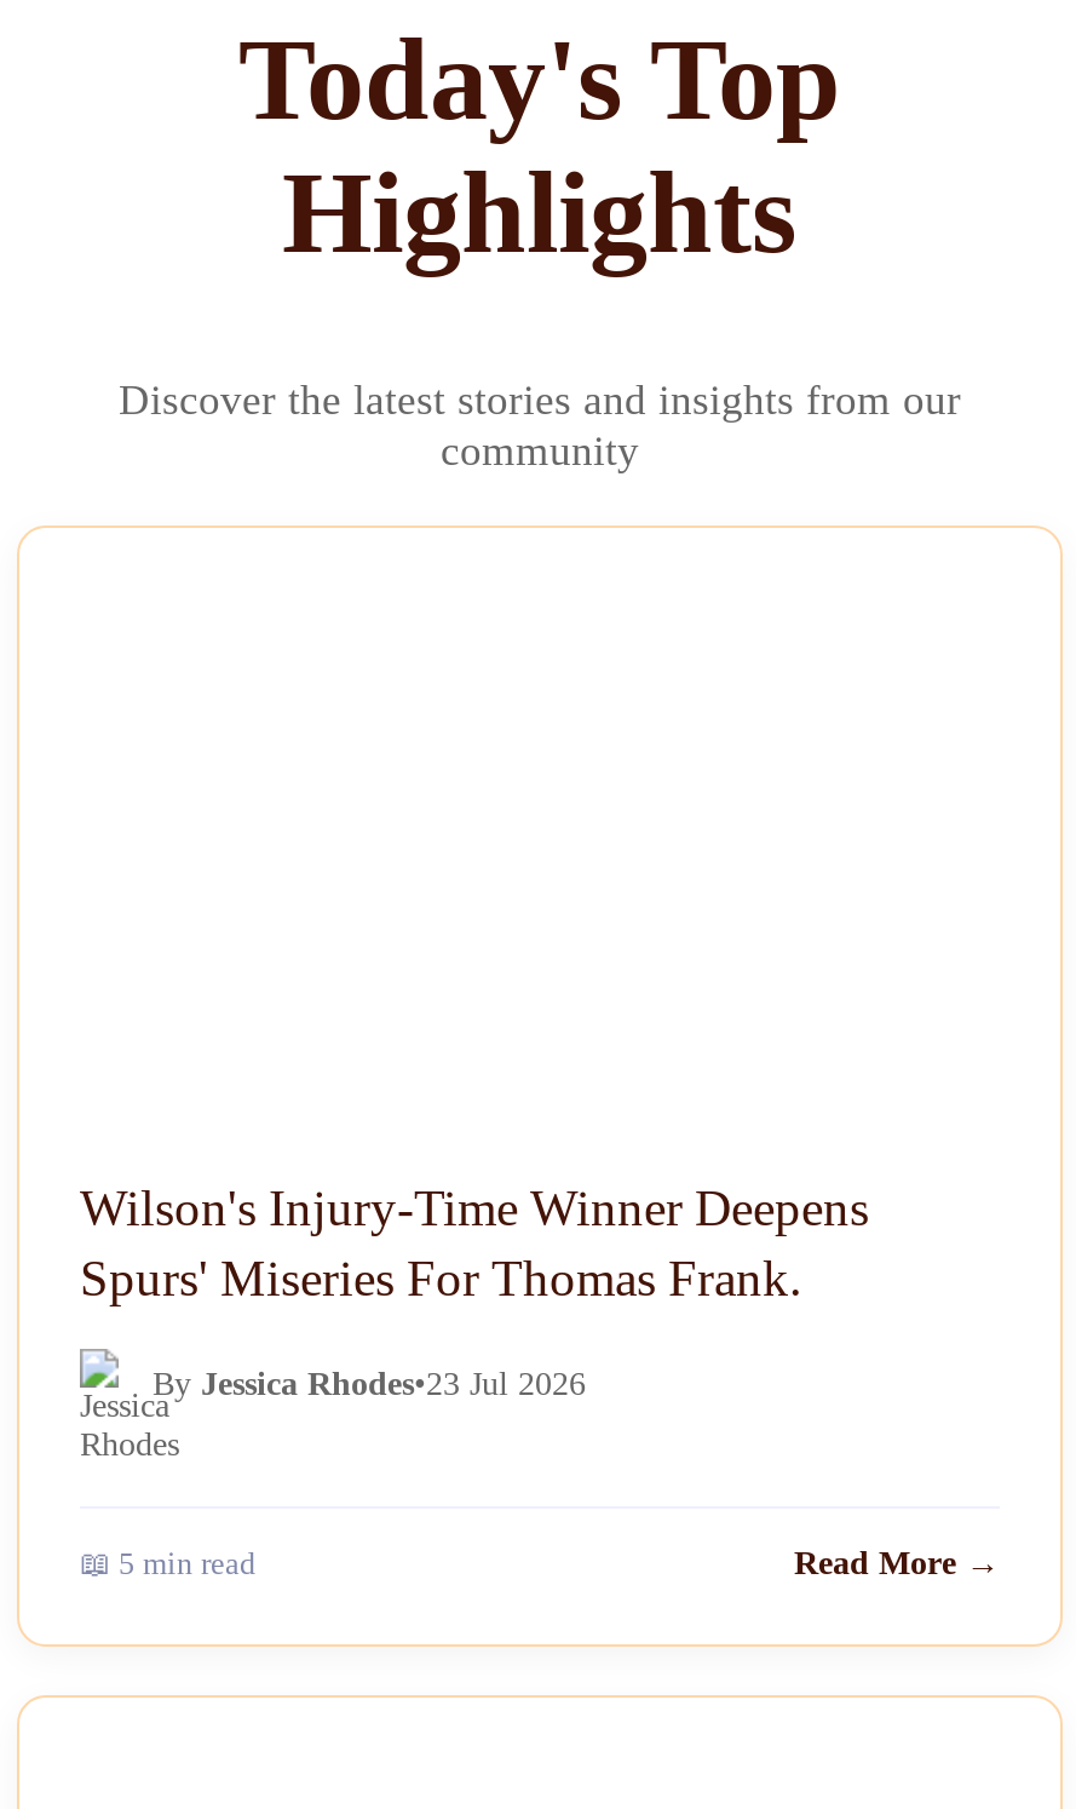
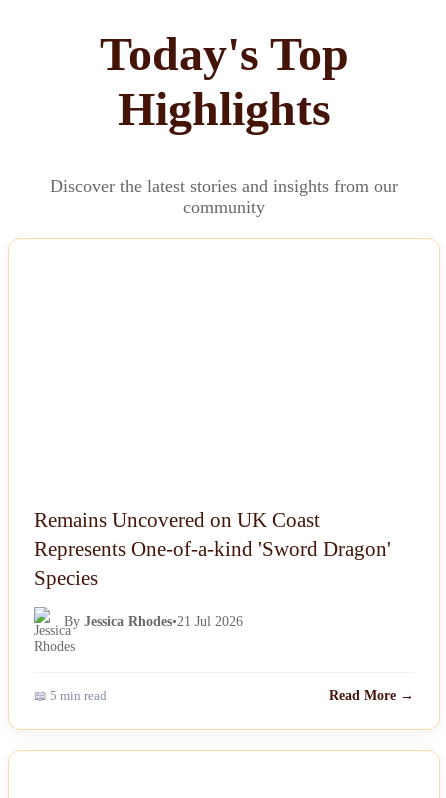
[80,1179,869,1305] Wilson's Injury-Time Winner Deepens | Spurs' Miseries For Thomas Frank. -> [34,508,391,589] Remains Uncovered on UK Coast | Represents One-of-a-kind 'Sword Dragon' | Species
[153,1365,586,1402] By Jessica Rhodes•23 Jul 2026 -> [64,614,243,629] By Jessica Rhodes•21 Jul 2026

